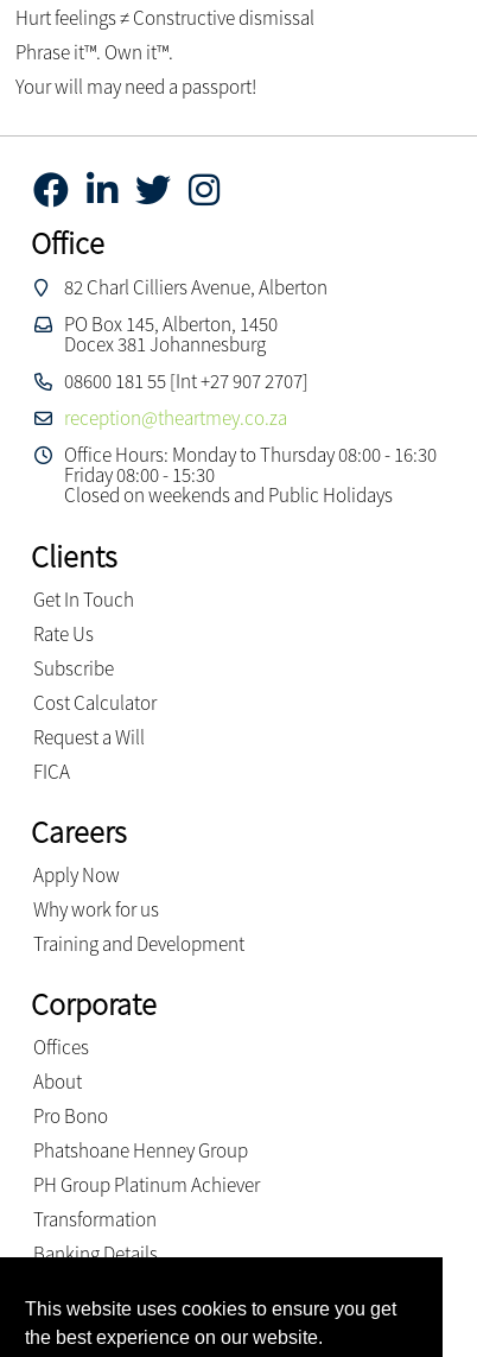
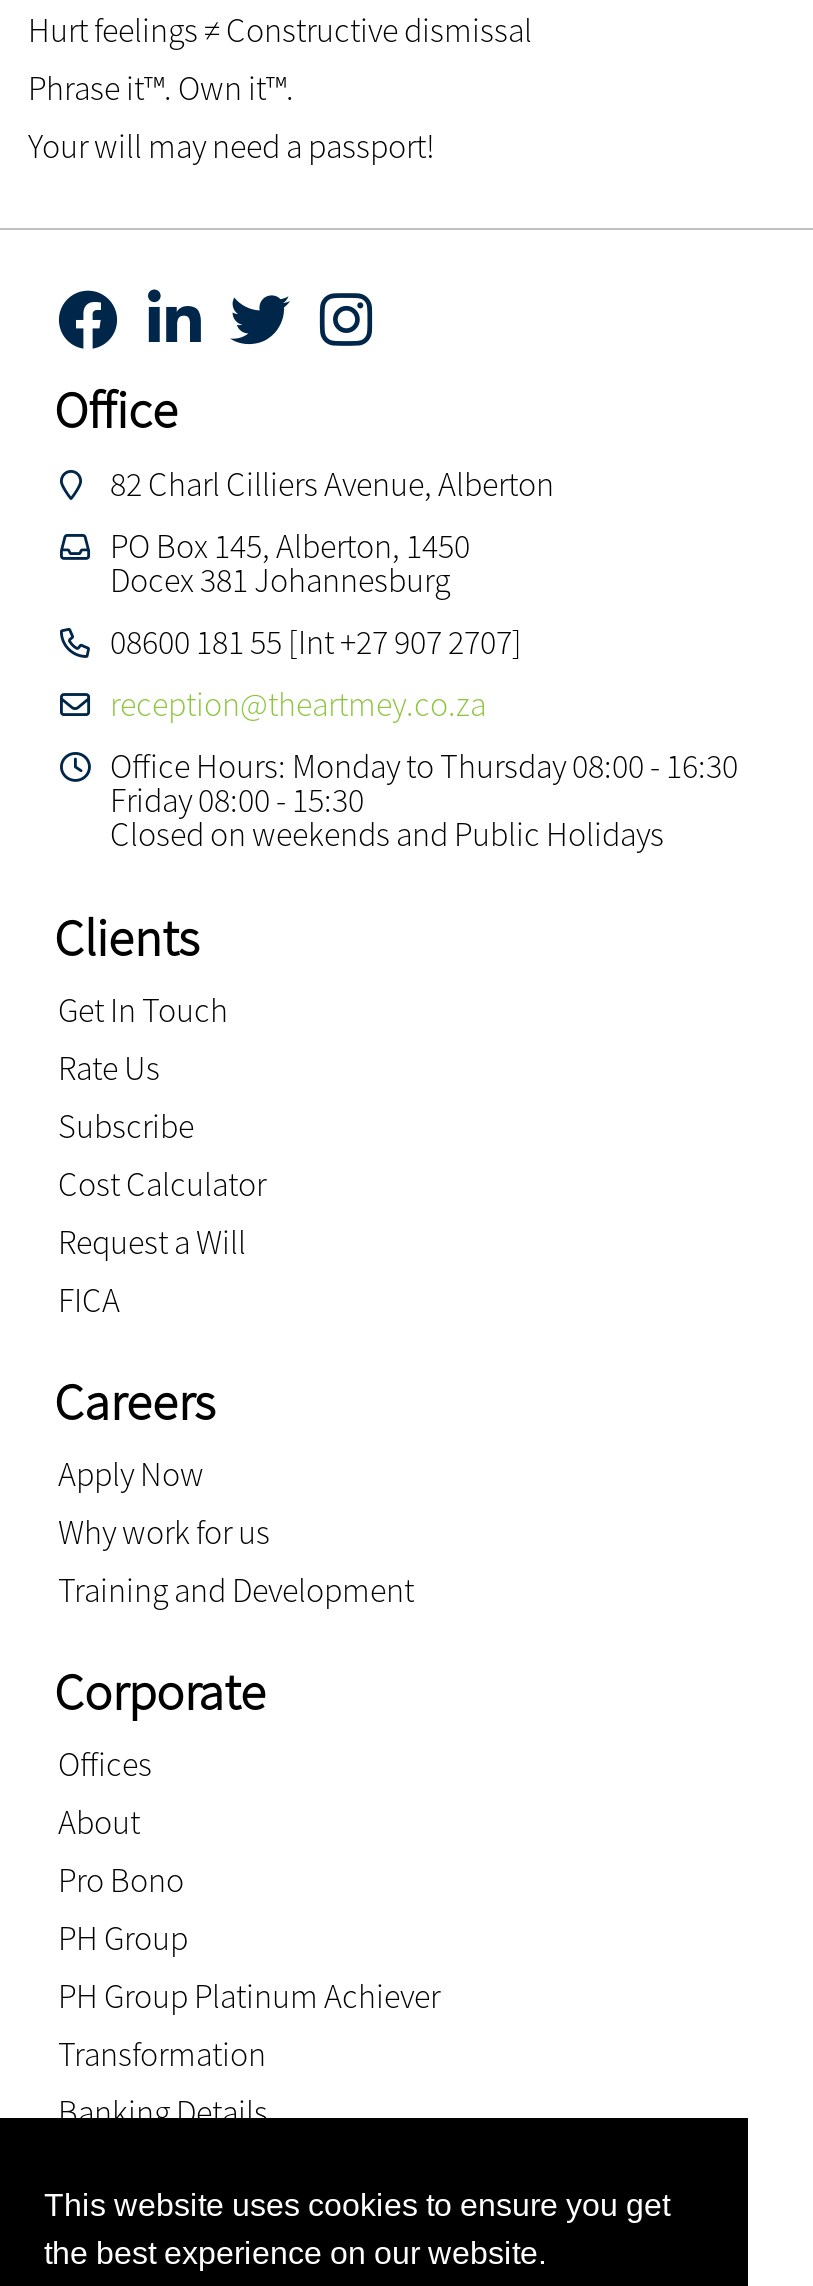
[33,1137,248,1163] Phatshoane Henney Group -> [58,1915,188,1959] PH Group

